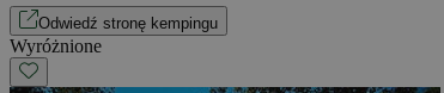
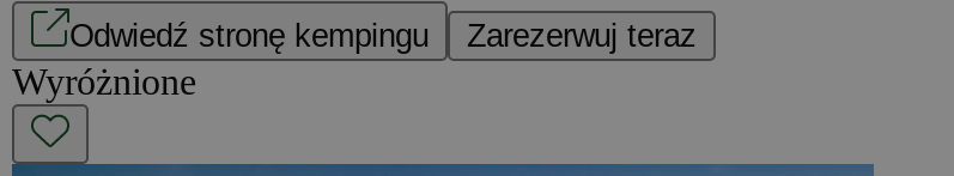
none -> [467,18,697,54] Zarezerwuj teraz

